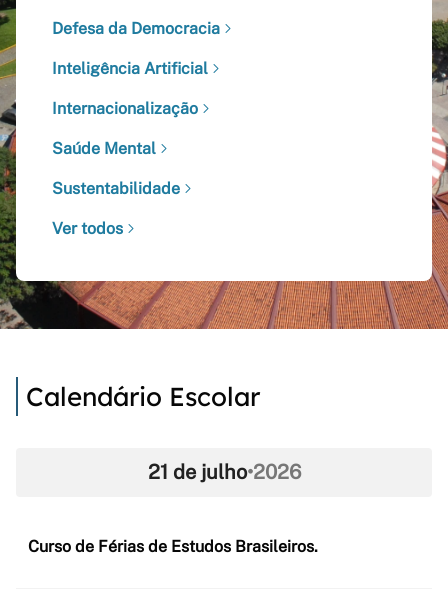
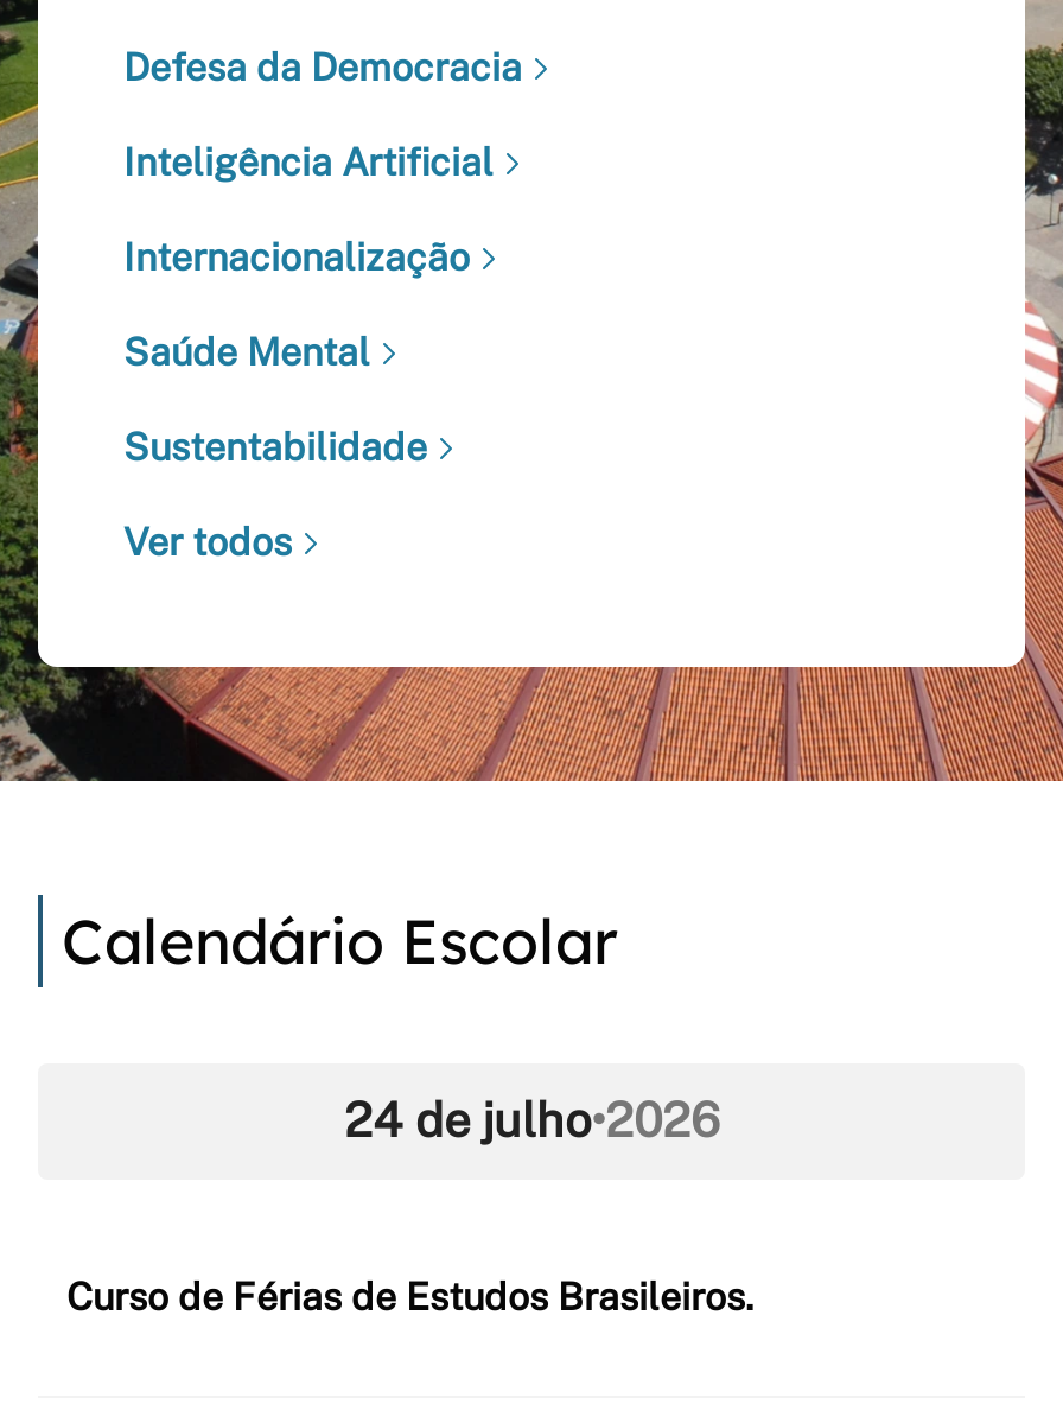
[147,460,300,484] 21 de julho•2026 -> [344,1092,719,1149] 24 de julho•2026

